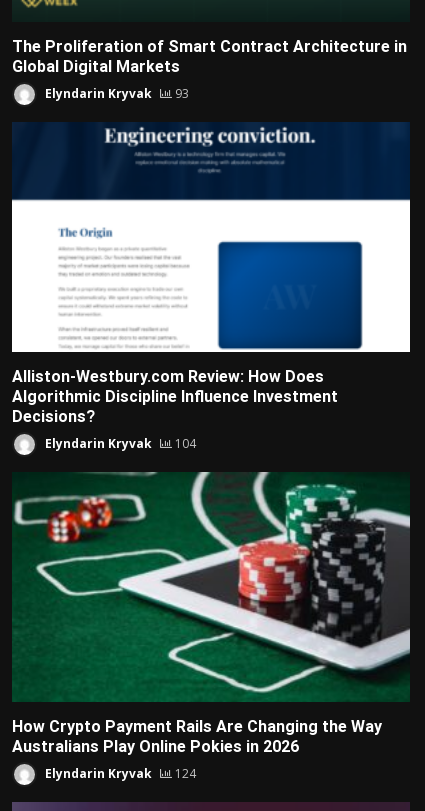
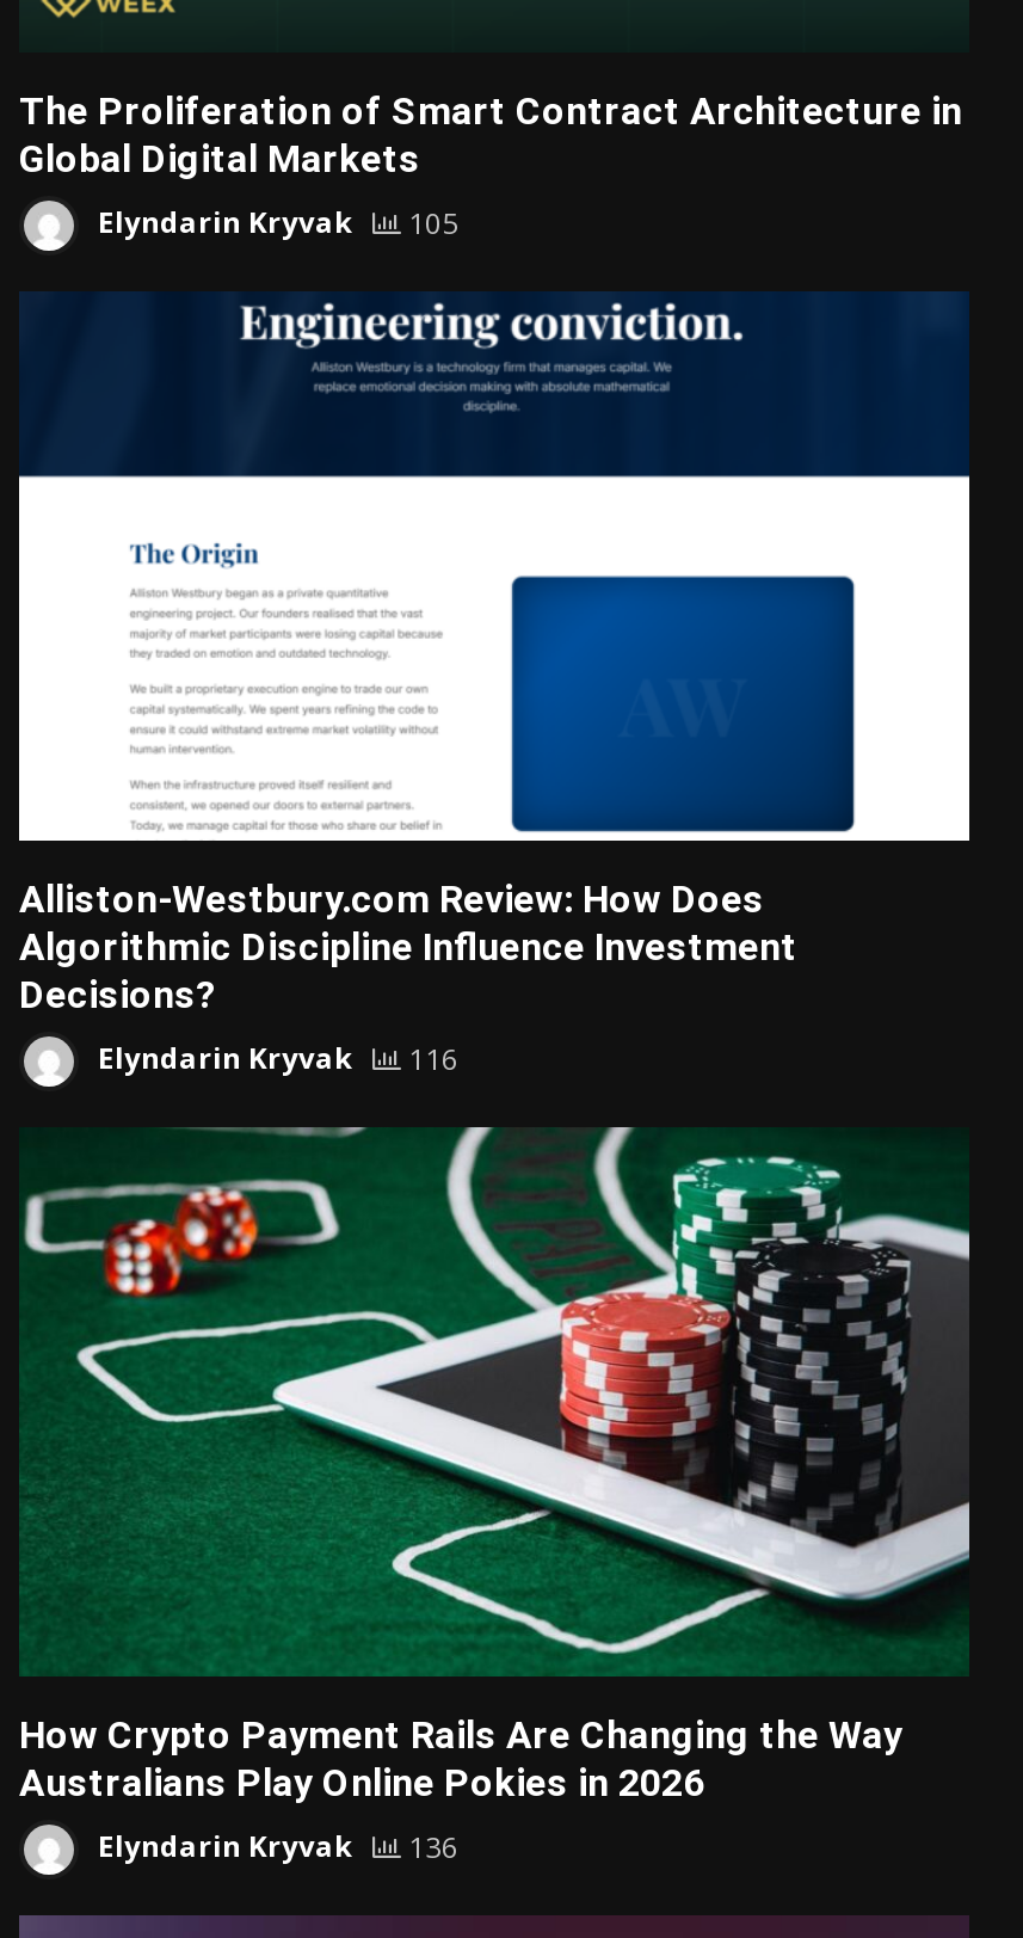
[42,85,189,102] Elyndarin Kryvak 93 -> [91,203,458,244] Elyndarin Kryvak 105
[42,435,196,452] Elyndarin Kryvak 104 -> [91,1039,458,1079] Elyndarin Kryvak 116
[42,765,196,782] Elyndarin Kryvak 124 -> [91,1827,458,1868] Elyndarin Kryvak 136

